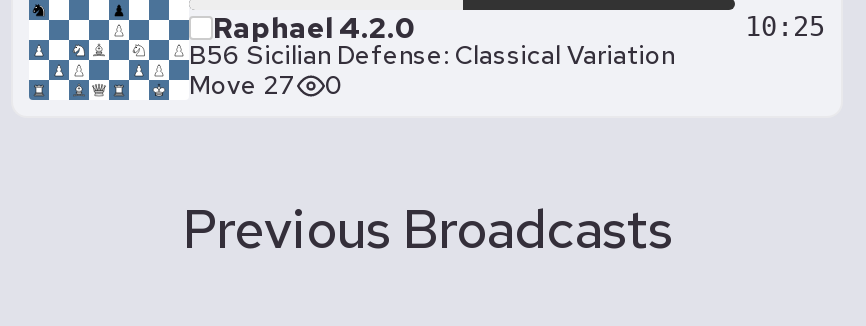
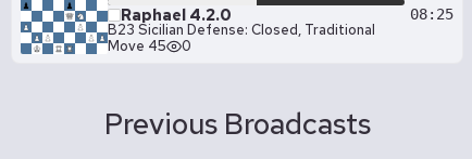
[745,11,825,43] 10:25 -> [410,6,454,23] 08:25
[189,39,675,73] B56 Sicilian Defense: Classical Variation -> [108,21,375,39] B23 Sicilian Defense: Closed, Traditional
[189,68,343,102] Move 27 0 -> [108,37,191,55] Move 45 0

